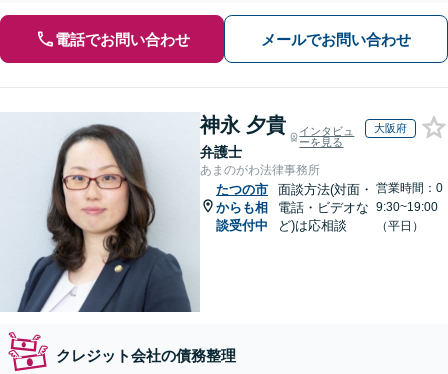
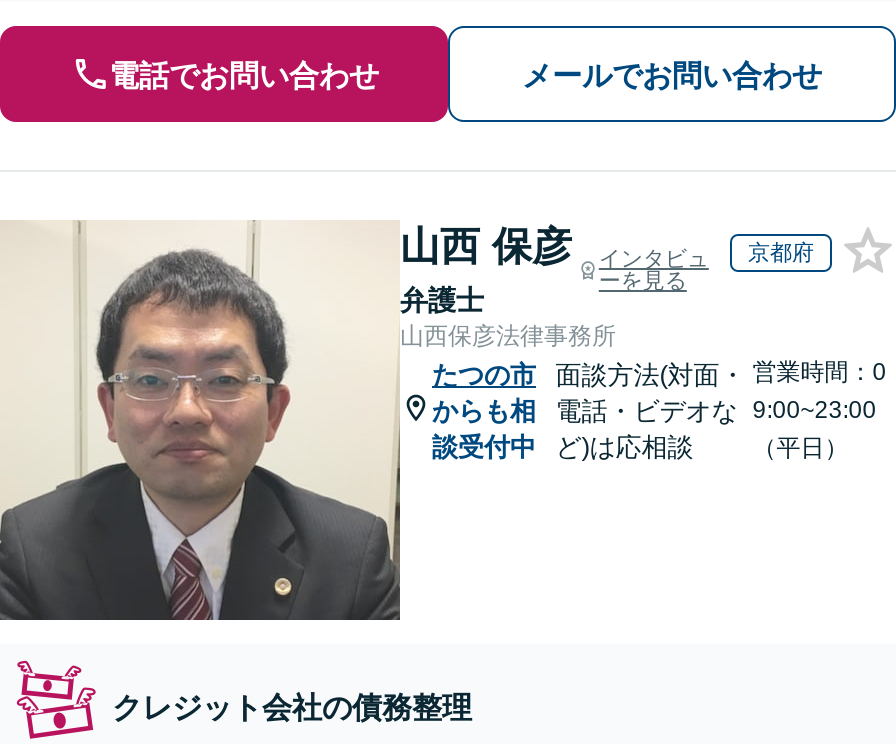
[3,113,286,312] [image] | 神永 夕貴 -> [6,220,572,622] [image] | 山西 保彦
[374,121,407,133] 大阪府 -> [748,239,814,263] 京都府
[200,163,320,177] あまのがわ法律事務所 -> [400,322,616,350] 山西保彦法律事務所
[216,199,438,214] からも相 電話・ビデオな 9:30~19:00 -> [432,395,877,425] からも相 電話・ビデオな 9:00~23:00

